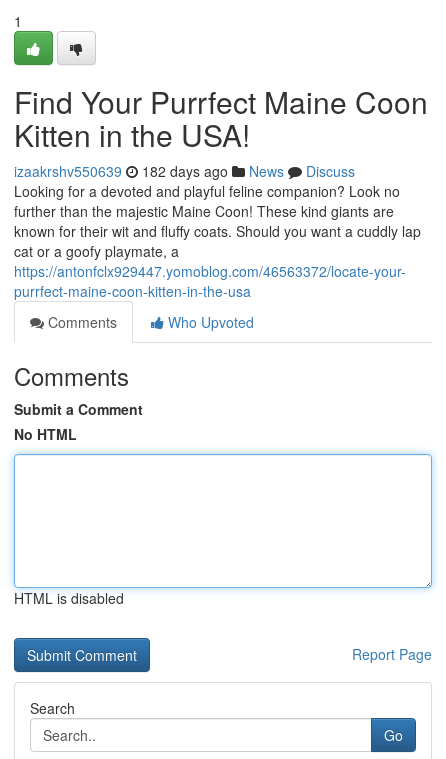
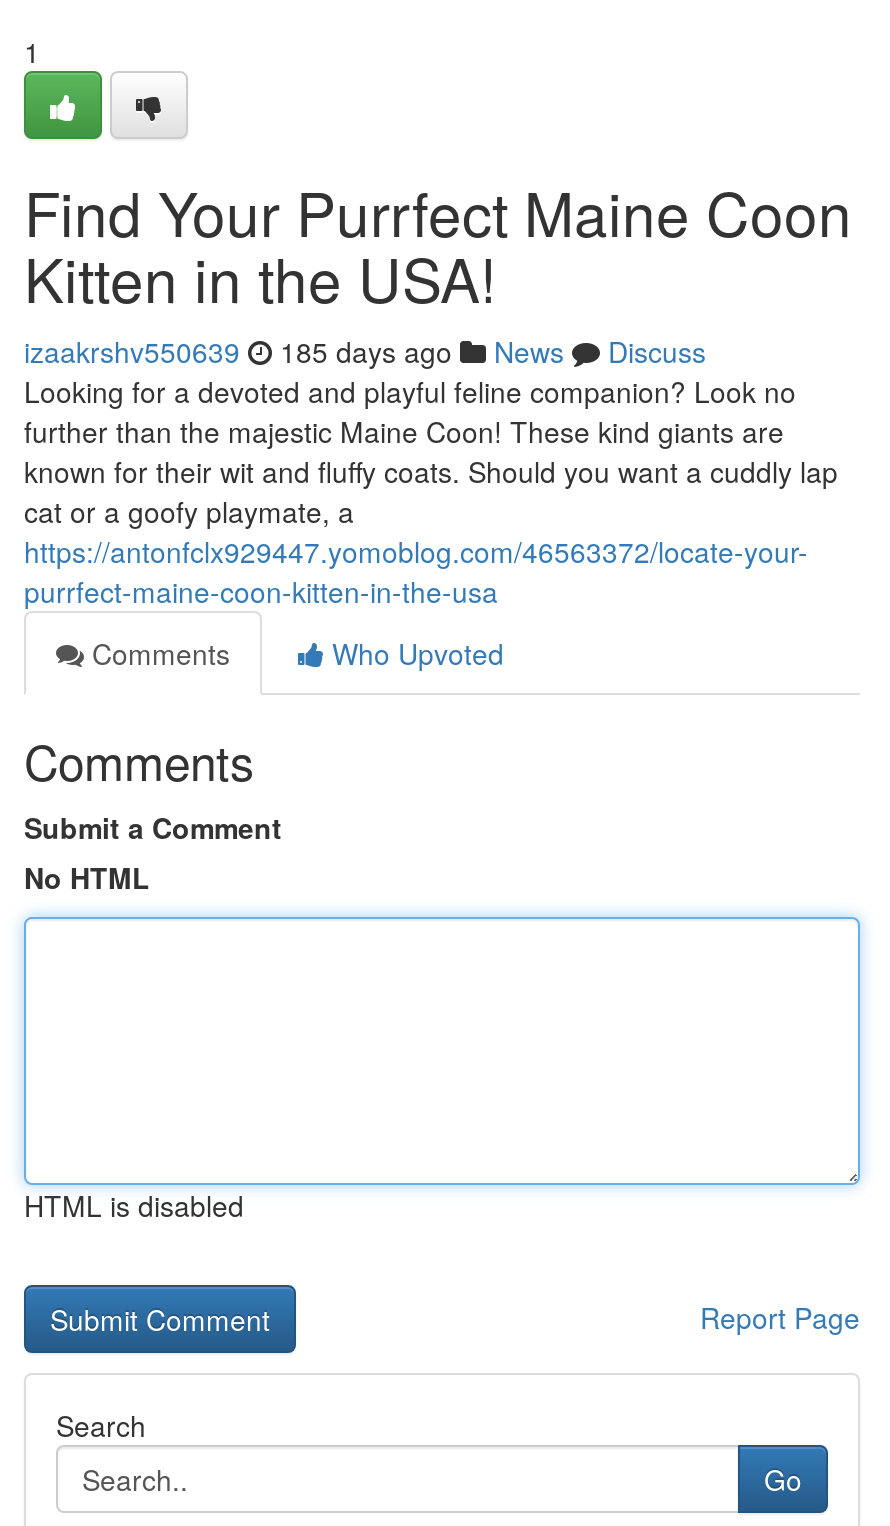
[14,161,355,181] izaakrshv550639 182 days ago News Discuss -> [24,331,706,371] izaakrshv550639 185 days ago News Discuss

